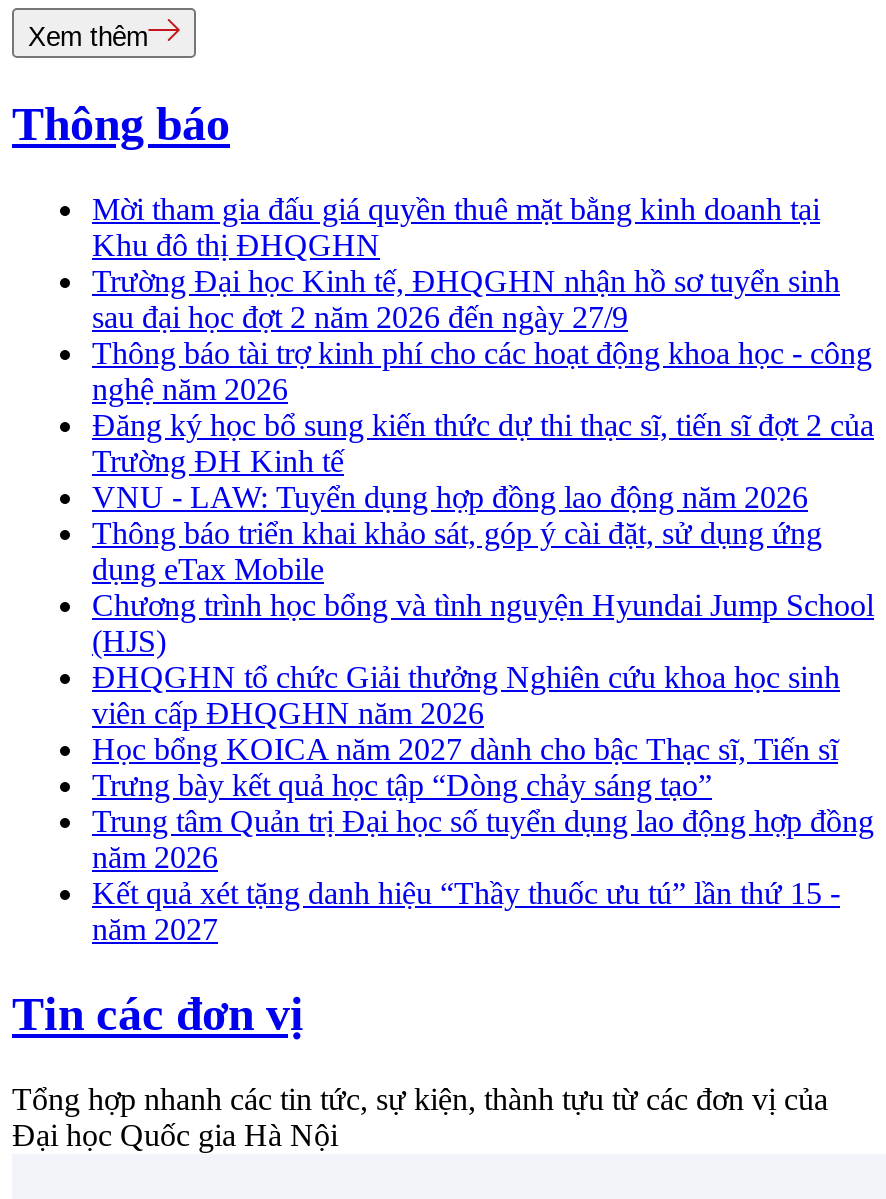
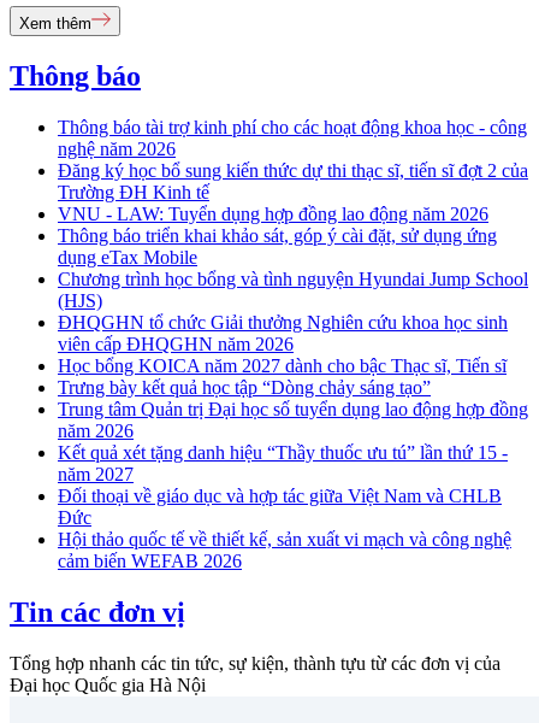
[92,192,840,334] Mời tham gia đấu giá quyền thuê mặt bằng kinh doanh tại | Khu đô thị ĐHQGHN | Trường Đại học Kinh tế, ĐHQGHN nhận hồ sơ tuyển sinh | sau đại học đợt 2 năm 2026 đến ngày 27/9 -> none
moved [92,336,874,946] -> [58,117,528,485]: Thông báo tài trợ kinh phí cho các hoạt động khoa học - công | nghệ năm 2026 | Đăng ký học bổ sung kiến thức dự thi thạc sĩ, tiến sĩ đợt 2 của | ... | Kết quả xét tặng danh hiệu “Thầy thuốc ưu tú” lần thứ 15 - | năm 2027
none -> [58,486,511,571] Đối thoại về giáo dục và hợp tác giữa Việt Nam và CHLB | Đức | Hội thảo quốc tế về thiết kế, sản xuất vi mạch và công nghệ | cảm biến WEFAB 2026

